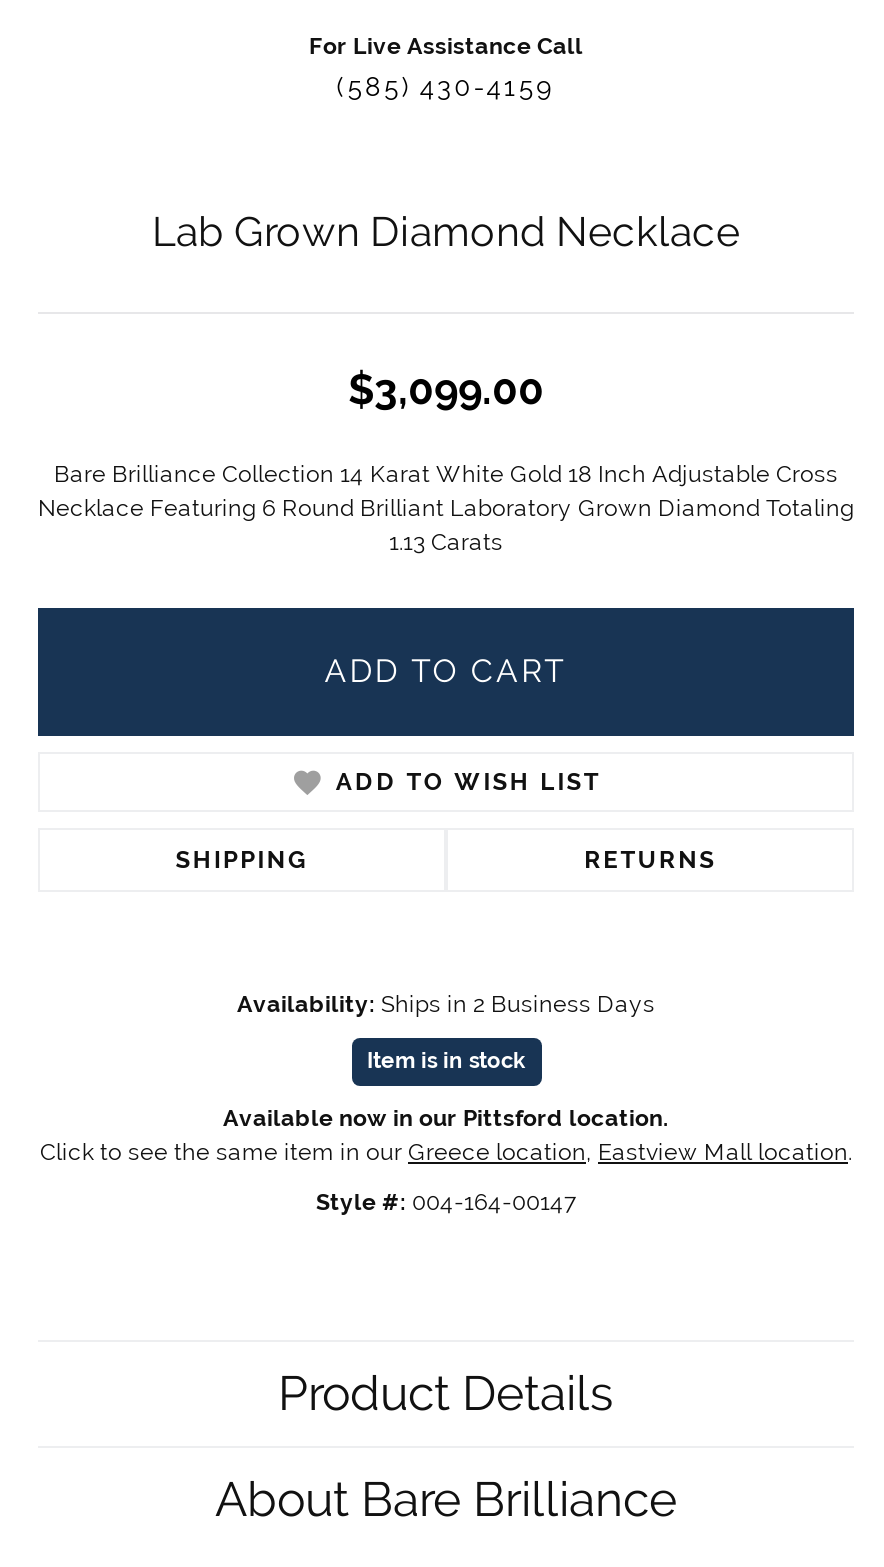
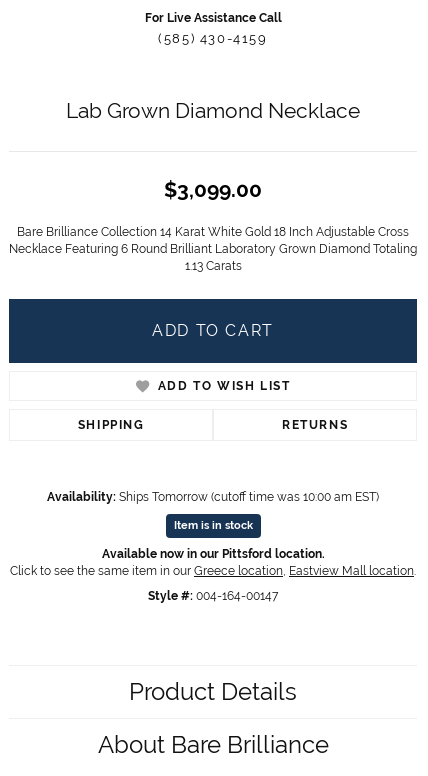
[237,989,655,1017] Availability: Ships in 2 Business Days -> [47,490,379,504] Availability: Ships Tomorrow (cutoff time was 10:00 am EST)

